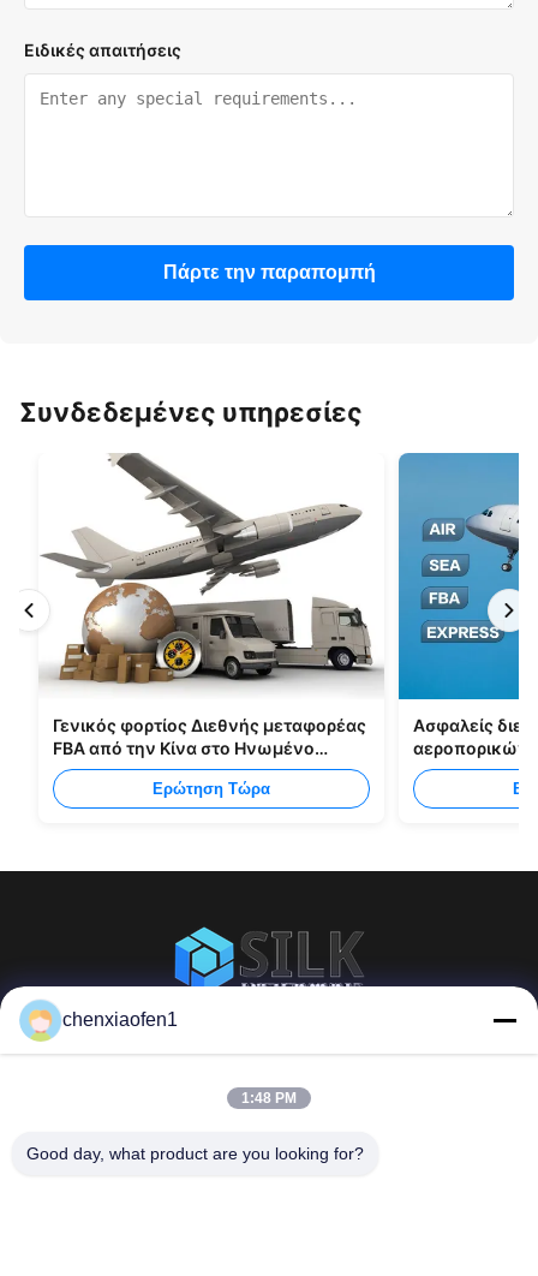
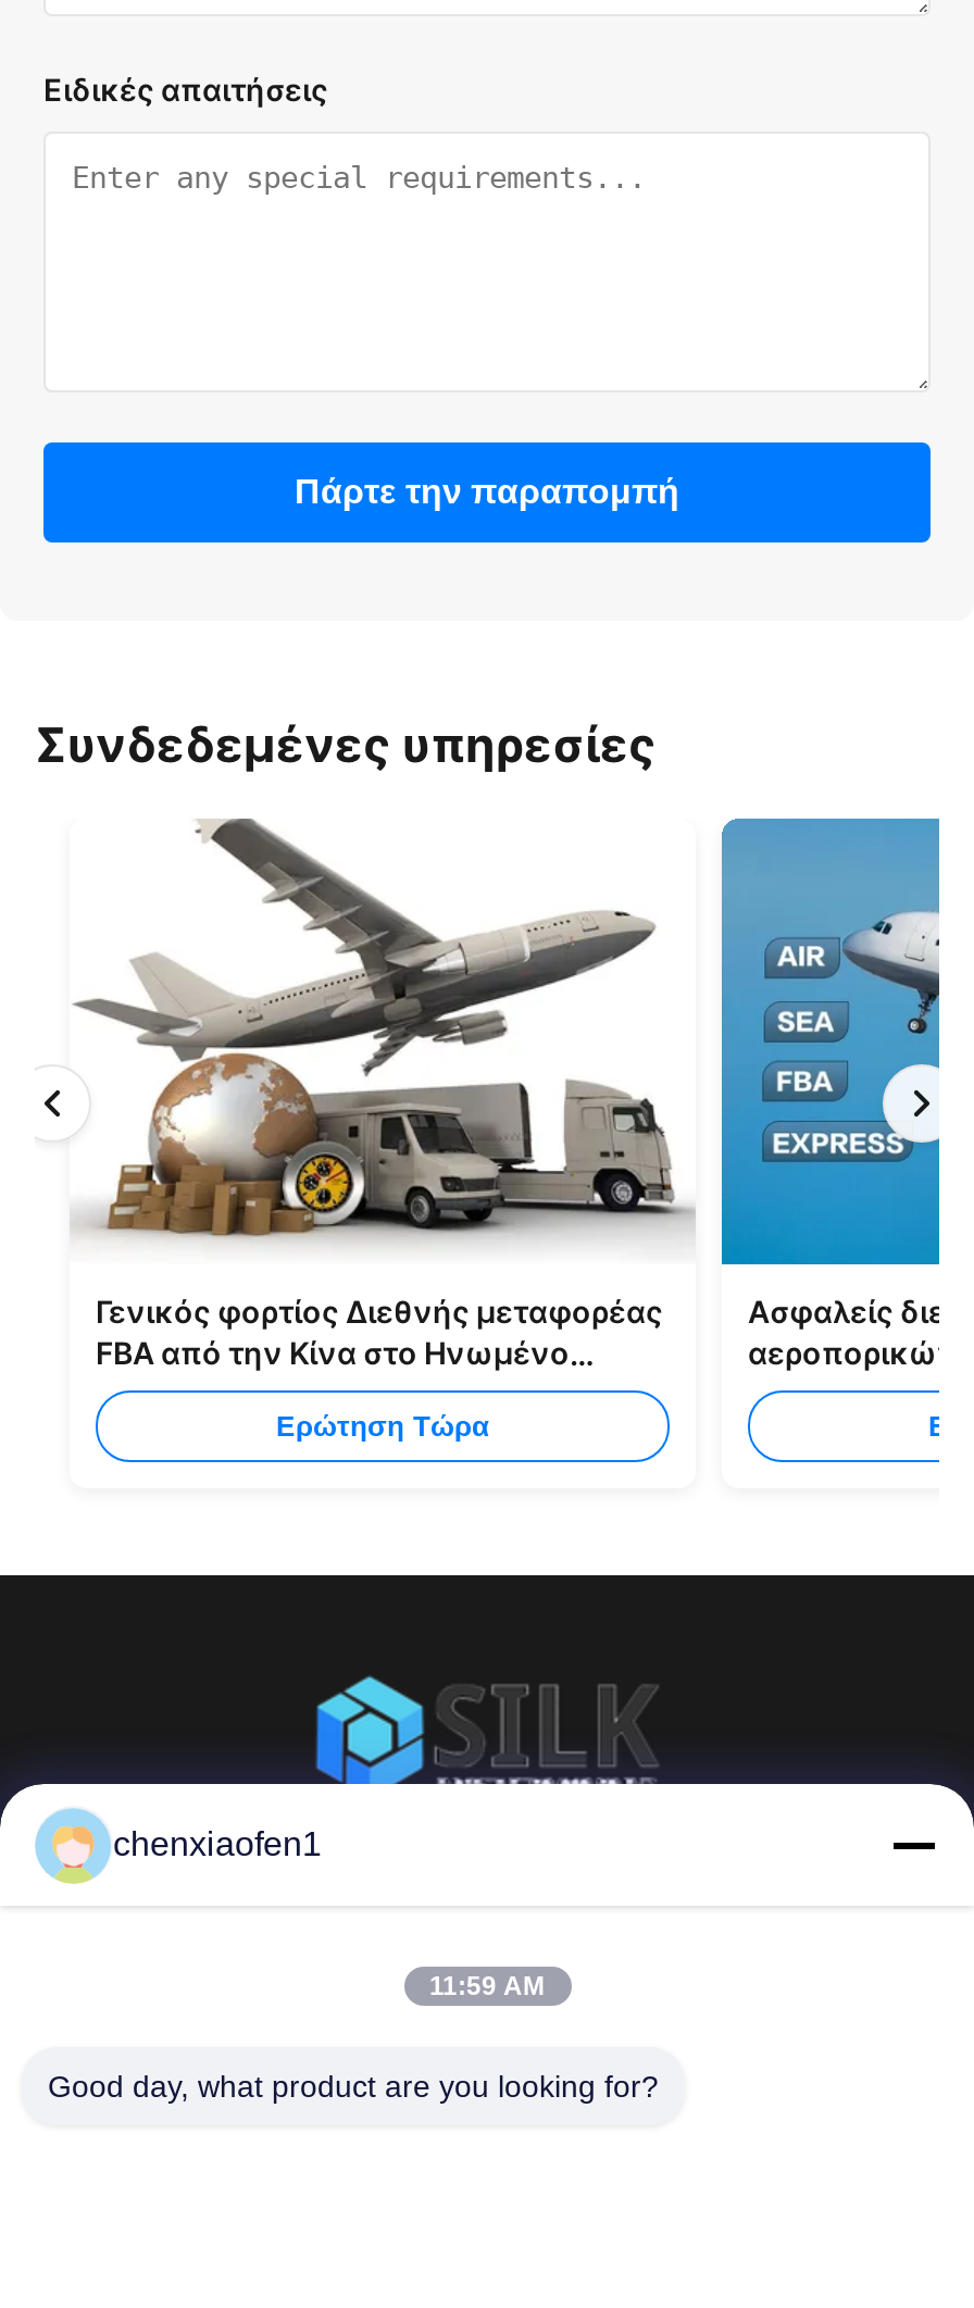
[241,1090,297,1107] 1:48 PM -> [429,1971,545,2001] 11:59 AM

